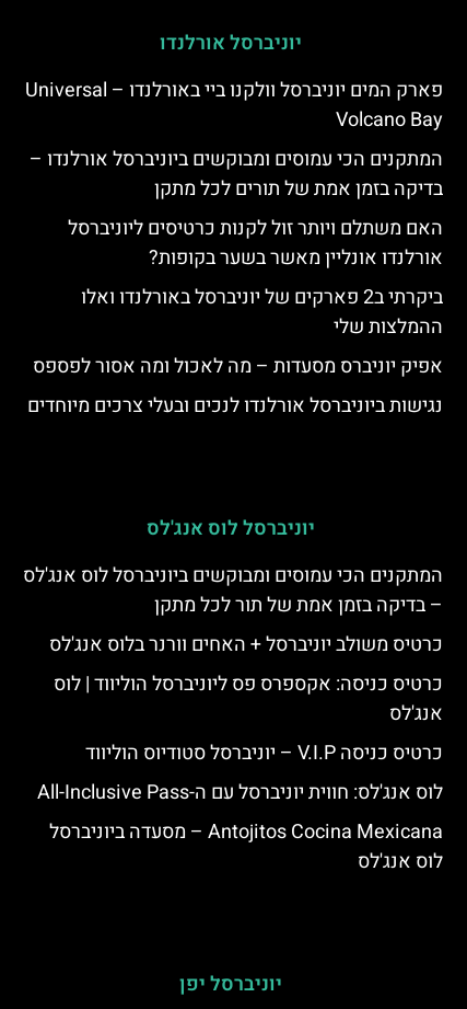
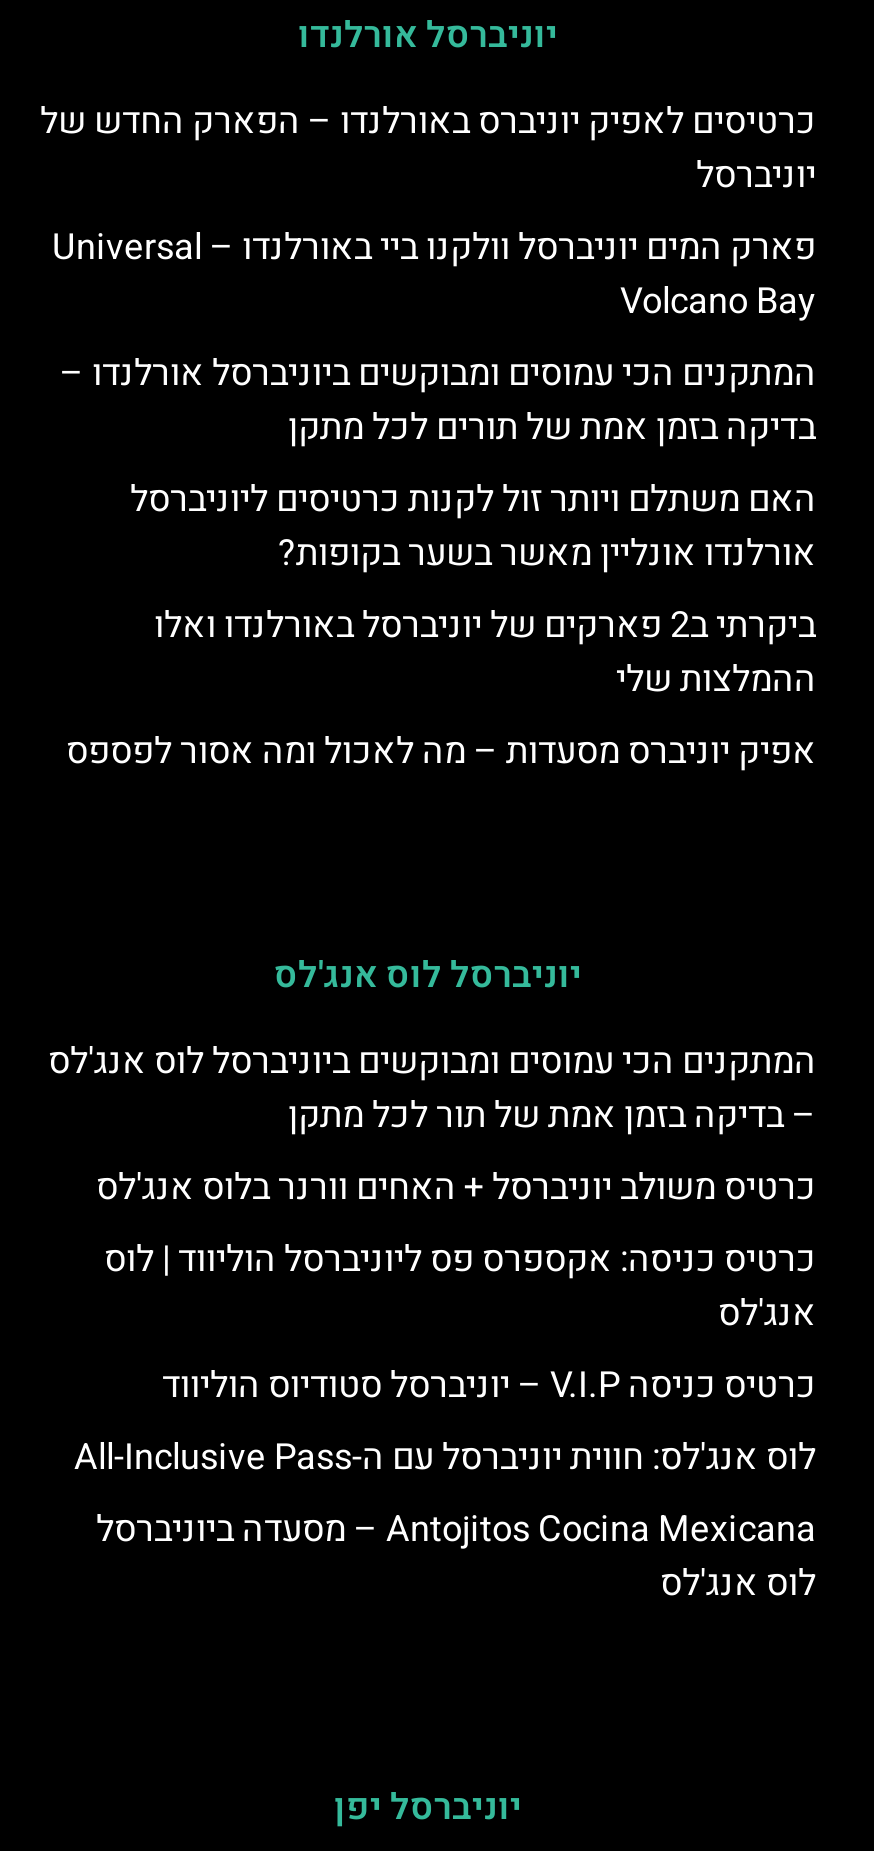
none -> [40,96,816,204] כרטיסים לאפיק יוניברס באורלנדו – הפארק החדש של | יוניברסל
moved [30,106,443,382] -> [60,276,816,780]: Volcano Bay | המתקנים הכי עמוסים ומבוקשים ביוניברסל אורלנדו – | בדיקה בזמן אמת של תורים לכל מתקן | האם משתלם ויותר זול לקנות כרטיסים ליוניברסל | אורלנדו אונליין מאשר בשער בקופות? | ההמלצות שלי | אפיק יוניברס מסעדות – מה לאכול ומה אסור לפספס
[27,392,443,421] נגישות ביוניברסל אורלנדו לנכים ובעלי צרכים מיוחדים -> none

